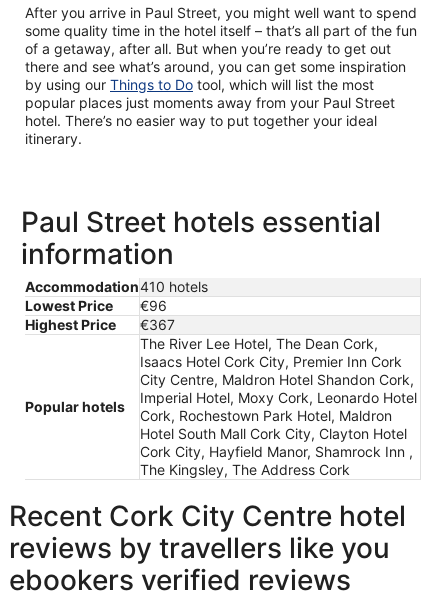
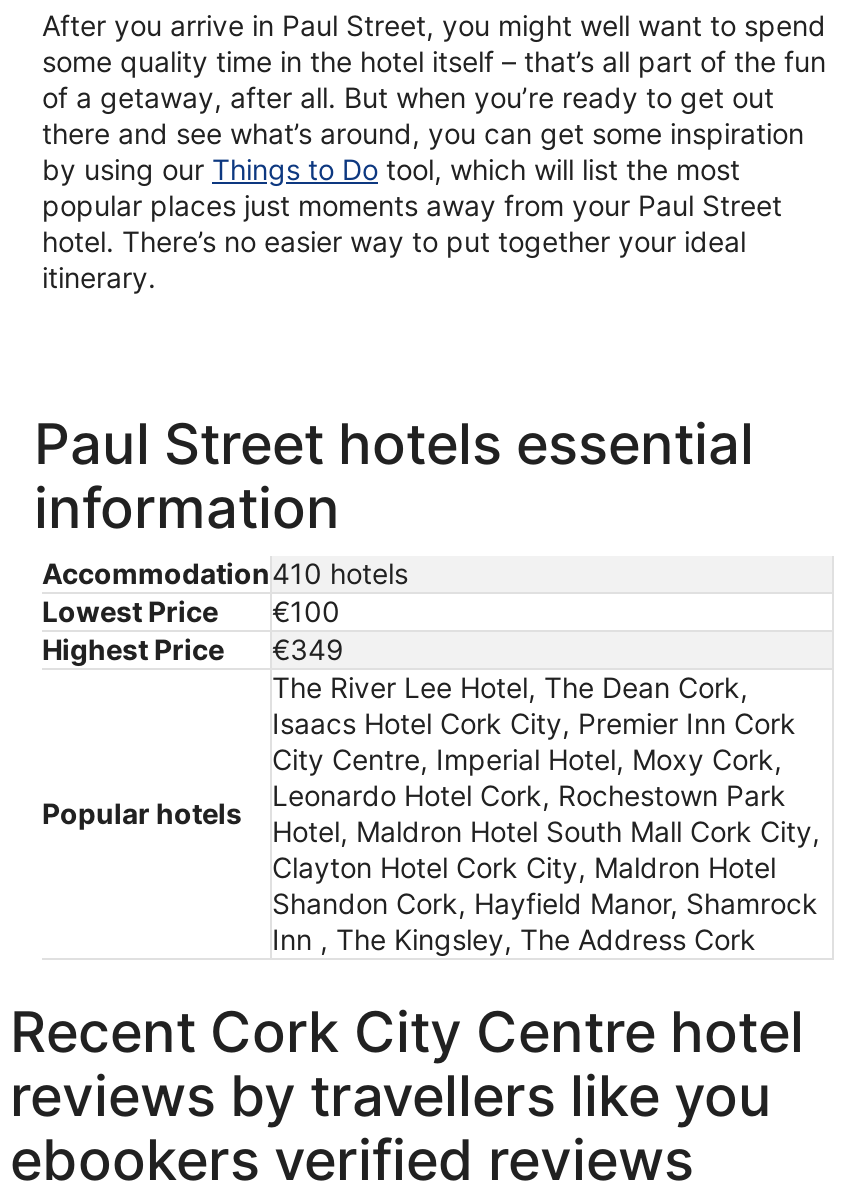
[25,297,167,314] Lowest Price €96 -> [42,594,340,628] Lowest Price €100
[25,316,175,333] Highest Price €367 -> [42,632,344,666] Highest Price €349
[140,371,417,478] City Centre, Maldron Hotel Shandon Cork, | Imperial Hotel, Moxy Cork, Leonardo Hotel | Cork, Rochestown Park Hotel, Maldron | Hotel South Mall Cork City, Clayton Hotel | Cork City, Hayfield Manor, Shamrock Inn , | The Kingsley, The Address Cork -> [272,742,820,956] City Centre, Imperial Hotel, Moxy Cork, | Leonardo Hotel Cork, Rochestown Park | Hotel, Maldron Hotel South Mall Cork City, | Clayton Hotel Cork City, Maldron Hotel | Shandon Cork, Hayfield Manor, Shamrock | Inn , The Kingsley, The Address Cork

